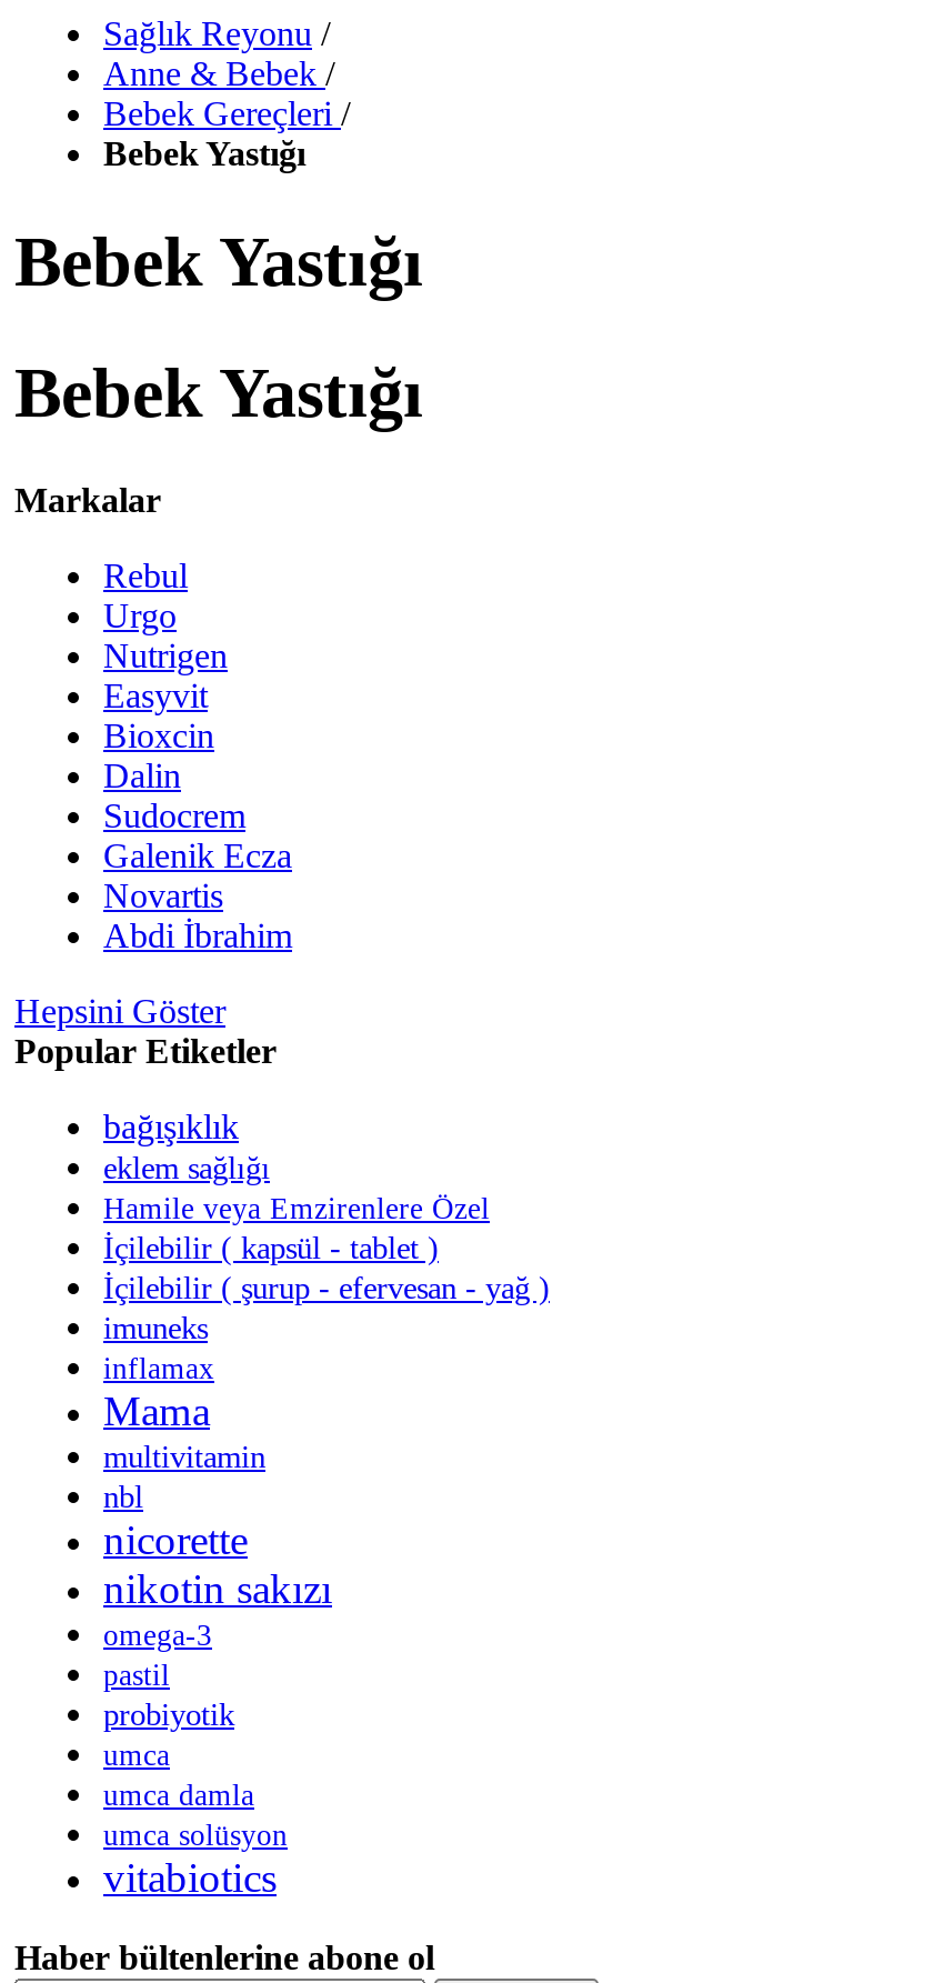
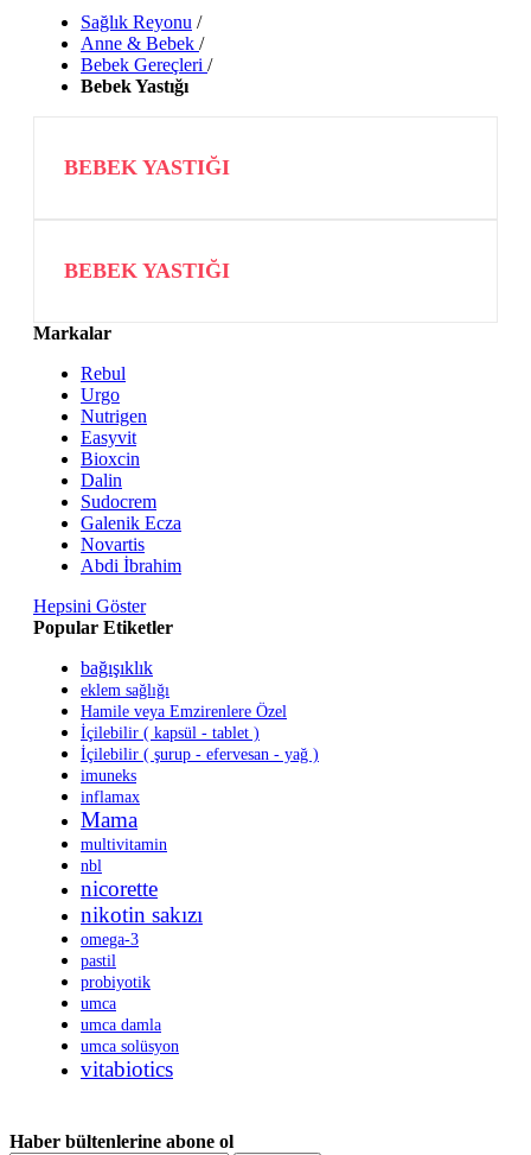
[14,222,423,302] Bebek Yastığı -> [64,156,230,179] BEBEK YASTIĞI
[14,352,423,432] Bebek Yastığı -> [64,259,230,283] BEBEK YASTIĞI

